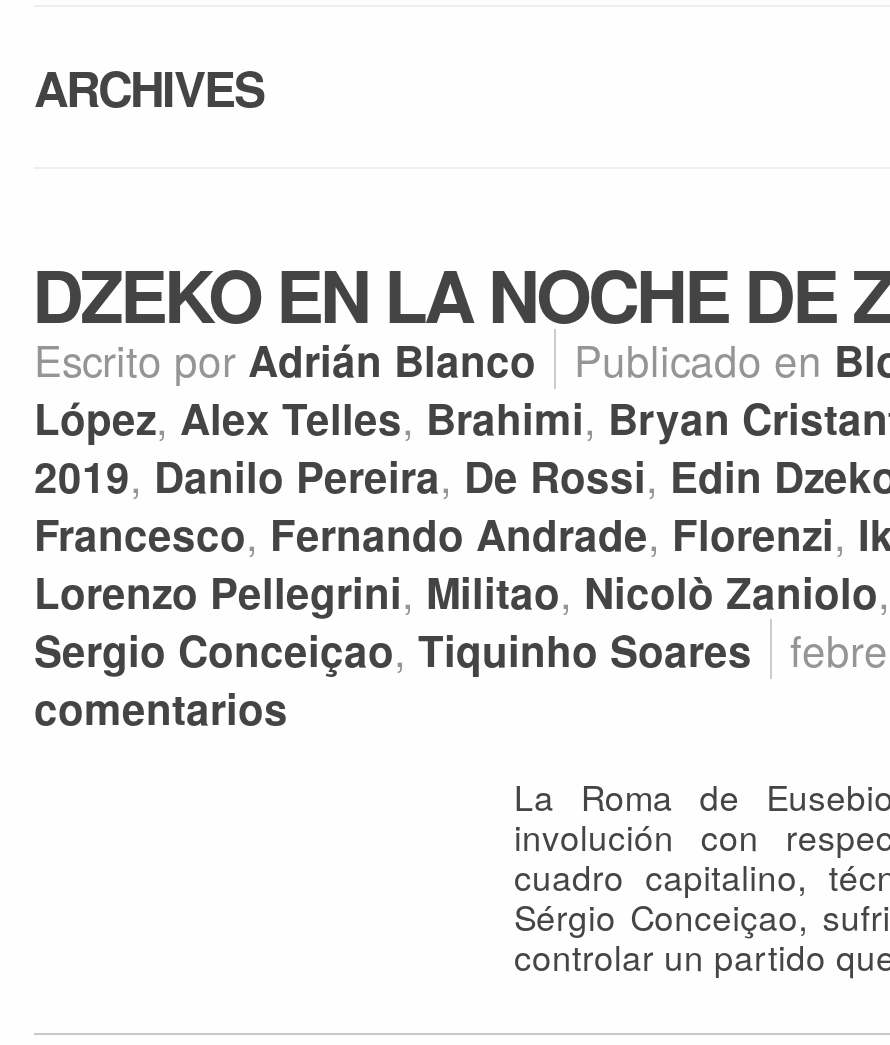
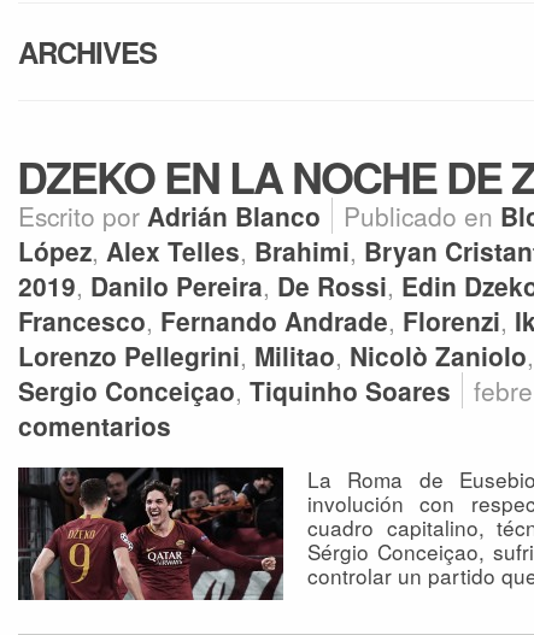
none -> [17,466,284,601] [image]

